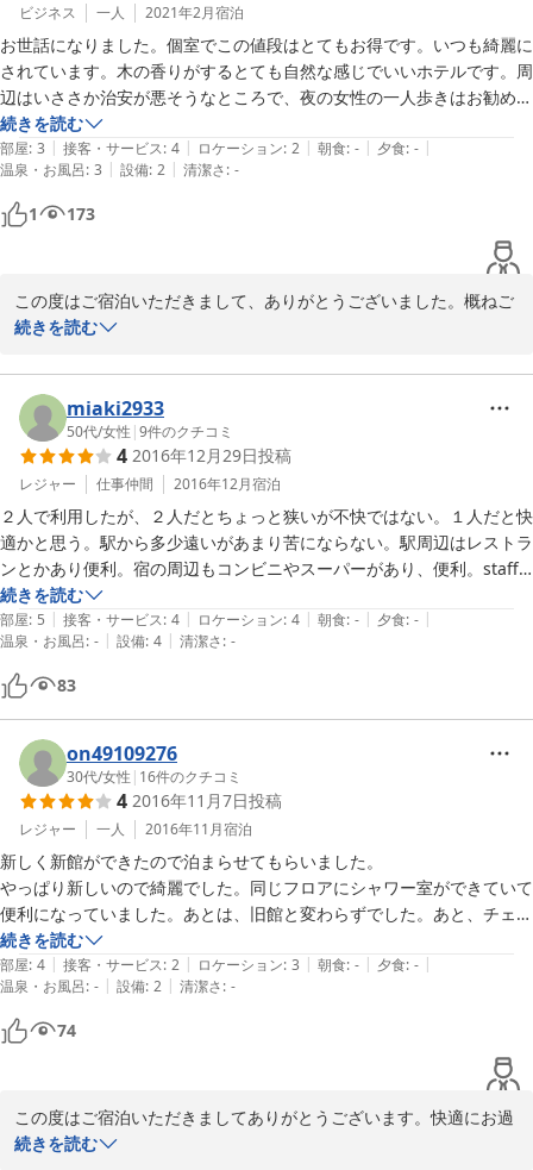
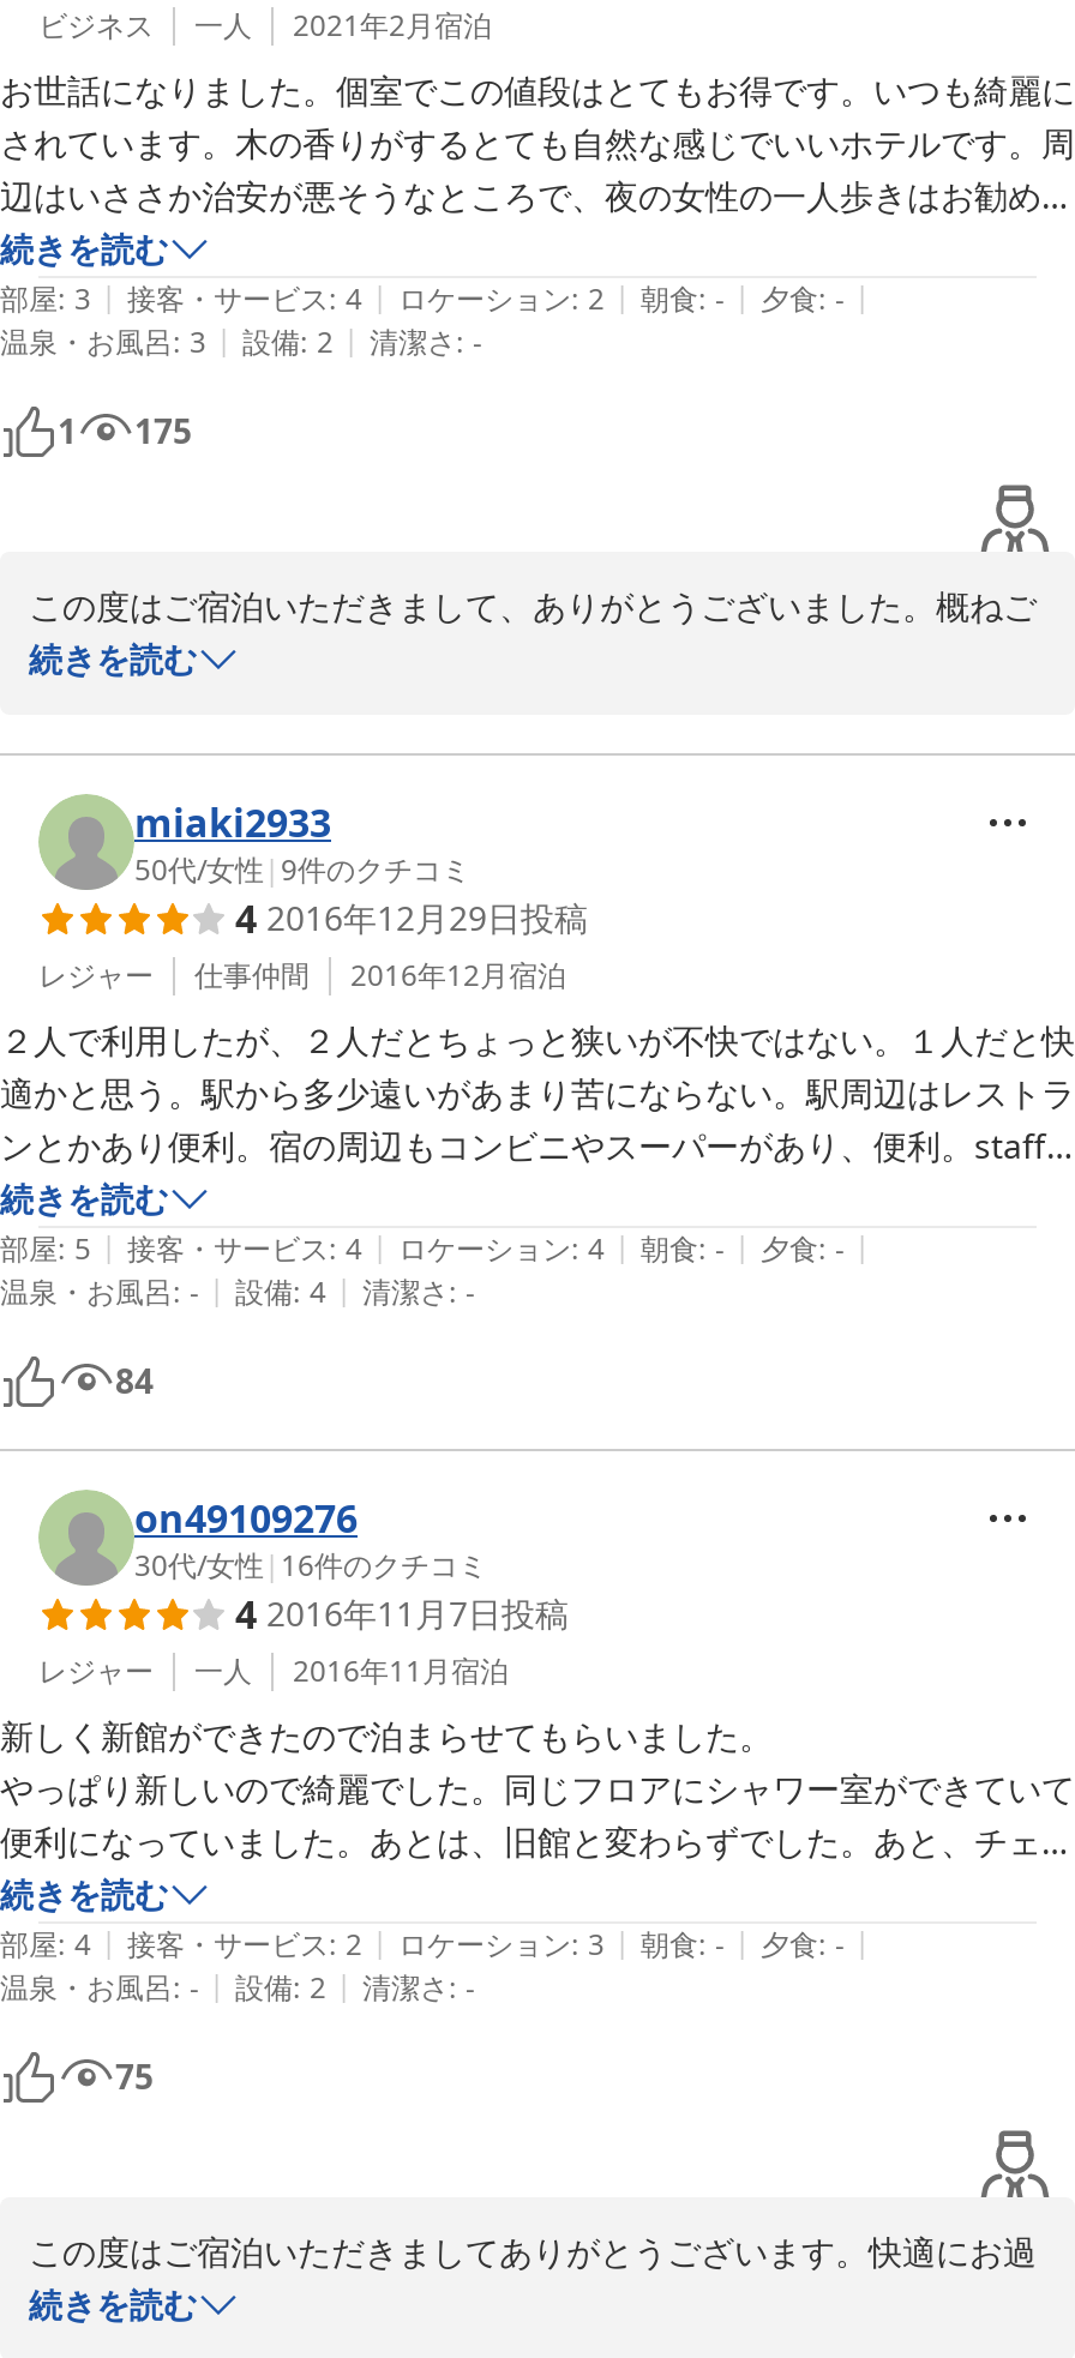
[29,202,95,225] 1 173 -> [58,408,192,453] 1 175
[57,674,76,696] 83 -> [115,1358,154,1403] 84
[57,1019,76,1041] 74 -> [115,2053,154,2099] 75

